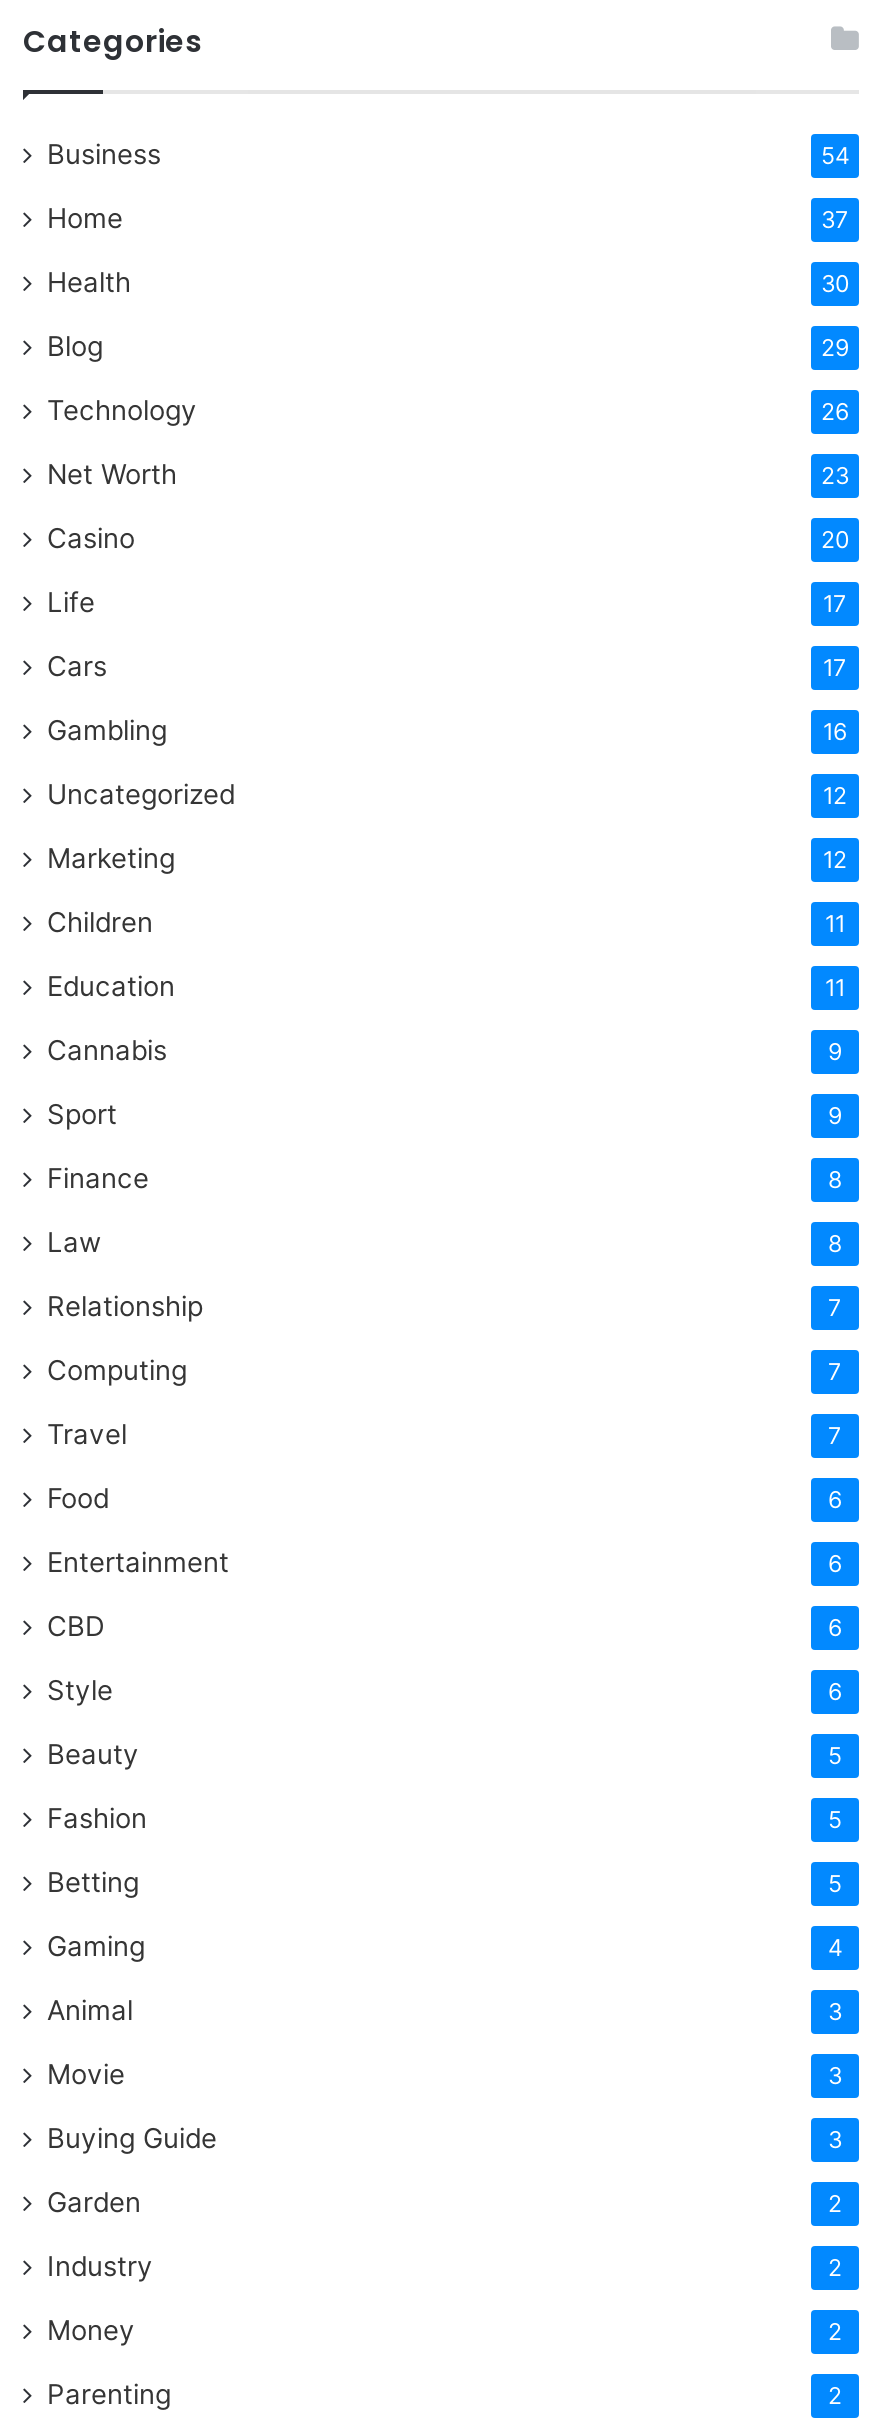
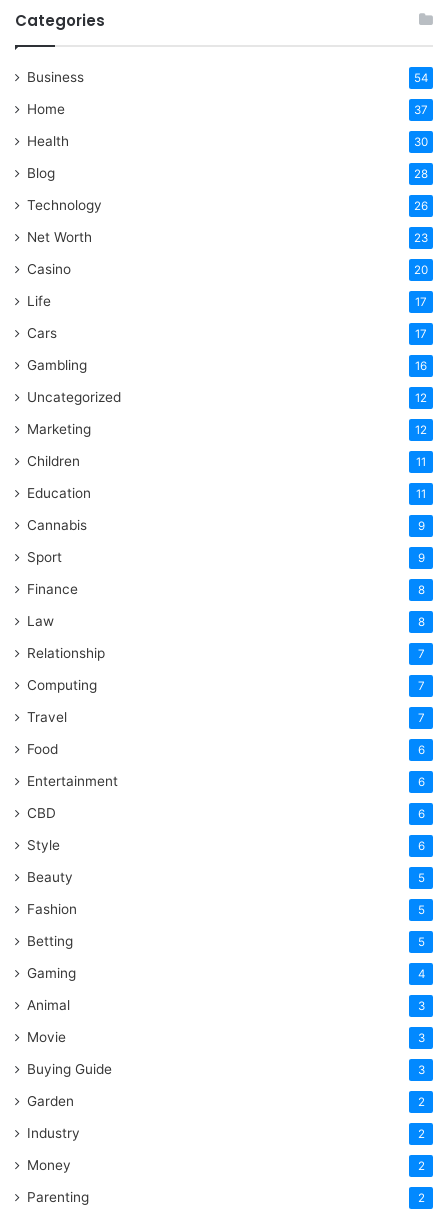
[821,334,849,362] 29 -> [414,167,428,181] 28

